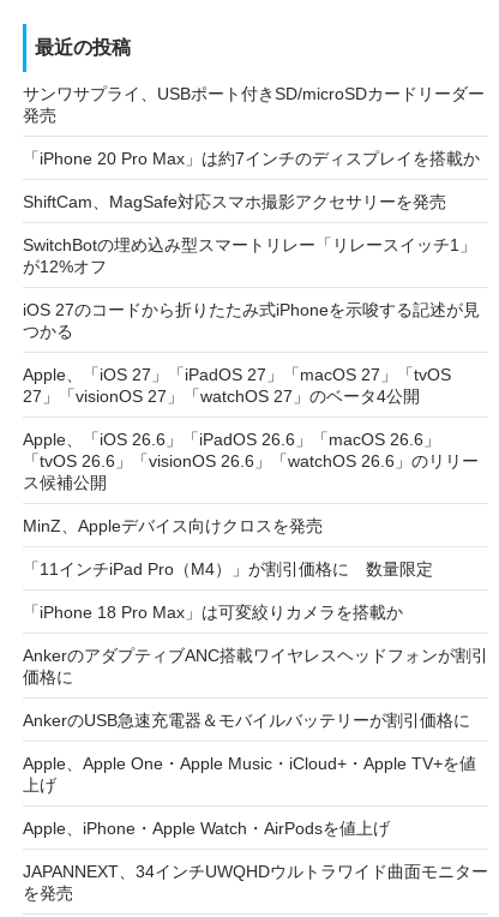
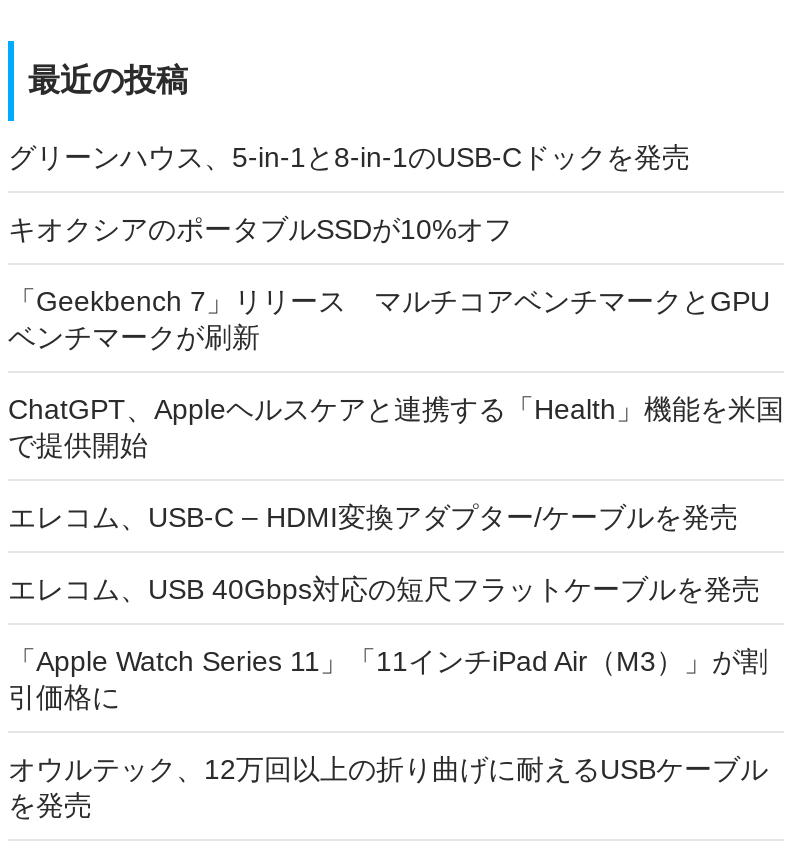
[23,84,488,881] サンワサプライ、USBポート付きSD/microSDカードリーダー | 発売 | 「iPhone 20 Pro Max」は約7インチのディスプレイを搭載か | ShiftCam、MagSafe対応スマホ撮影アクセサリーを発売 | SwitchBotの埋め込み型スマートリレー「リレースイッチ1」 | が12%オフ | iOS 27のコードから折りたたみ式iPhoneを示唆する記述が見 | つかる | Apple、「iOS 27」「iPadOS 27」「macOS 27」「tvOS | 27」「visionOS 27」「watchOS 27」のベータ4公開 | Apple、「iOS 26.6」「iPadOS 26.6」「macOS 26.6」 | 「tvOS 26.6」「visionOS 26.6」「watchOS 26.6」のリリー | ス候補公開 | MinZ、Appleデバイス向けクロスを発売 | 「11インチiPad Pro（M4）」が割引価格に 数量限定 | 「iPhone 18 Pro Max」は可変絞りカメラを搭載か | AnkerのアダプティブANC搭載ワイヤレスヘッドフォンが割引 | 価格に | AnkerのUSB急速充電器＆モバイルバッテリーが割引価格に | Apple、Apple One・Apple Music・iCloud+・Apple TV+を値 | 上げ | Apple、iPhone・Apple Watch・AirPodsを値上げ | JAPANNEXT、34インチUWQHDウルトラワイド曲面モニター -> [8,141,784,785] グリーンハウス、5-in-1と8-in-1のUSB-Cドックを発売 | キオクシアのポータブルSSDが10%オフ | 「Geekbench 7」リリース マルチコアベンチマークとGPU | ベンチマークが刷新 | ChatGPT、Appleヘルスケアと連携する「Health」機能を米国 | で提供開始 | エレコム、USB-C – HDMI変換アダプター/ケーブルを発売 | エレコム、USB 40Gbps対応の短尺フラットケーブルを発売 | 「Apple Watch Series 11」「11インチiPad Air（M3）」が割 | 引価格に | オウルテック、12万回以上の折り曲げに耐えるUSBケーブル

